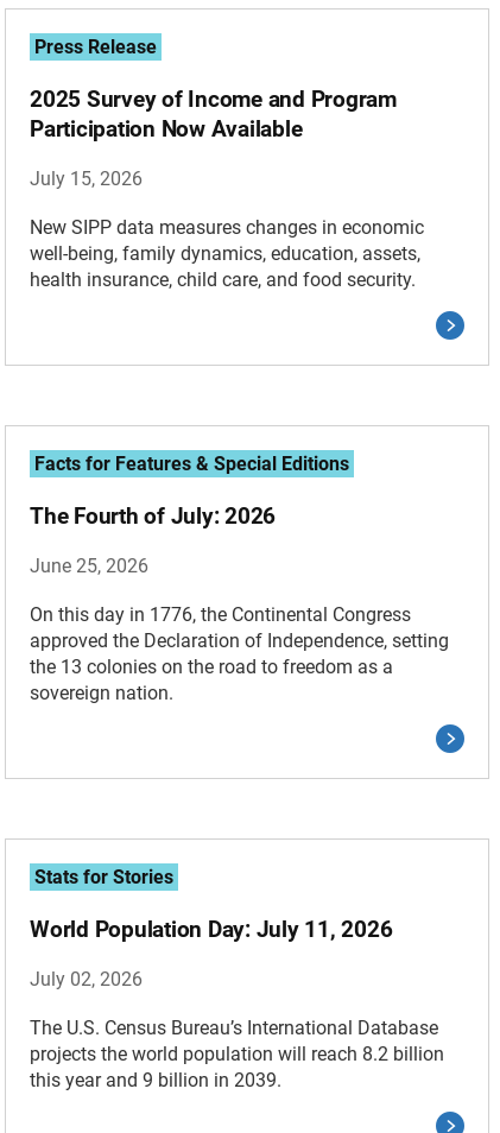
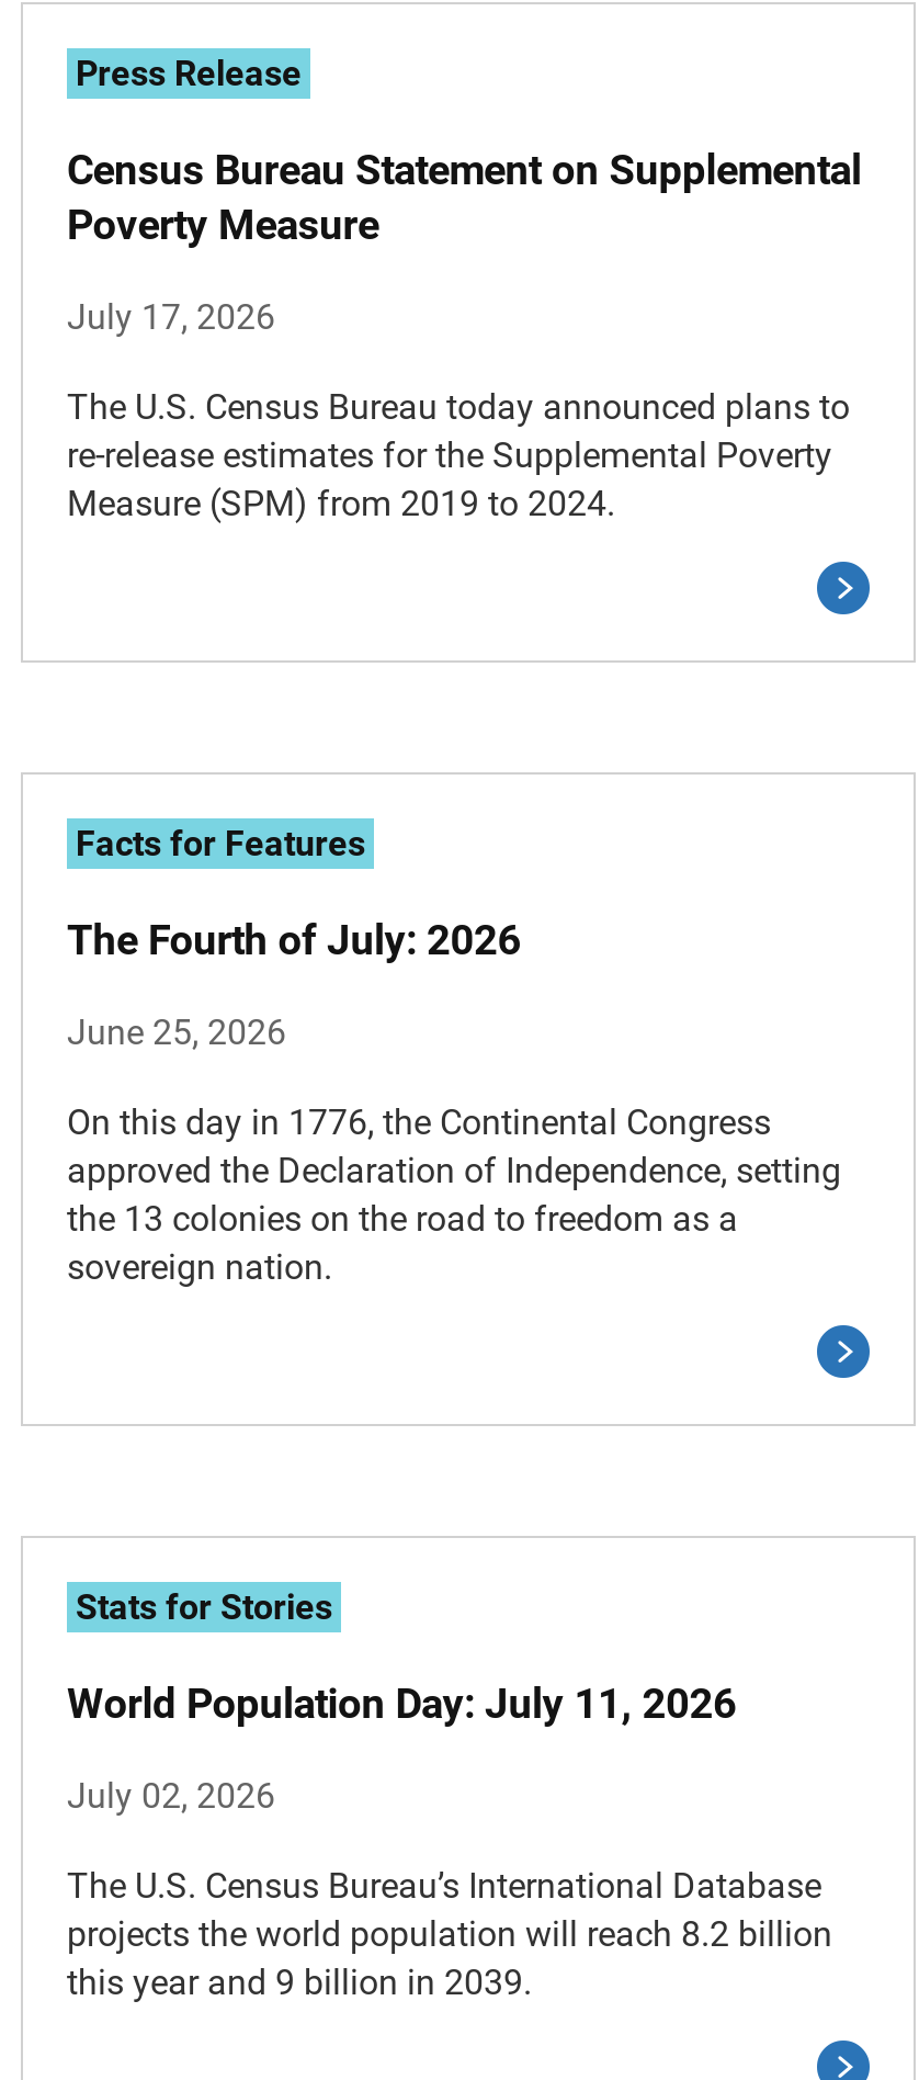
[30,86,396,143] 2025 Survey of Income and Program | Participation Now Available -> [67,145,861,250] Census Bureau Statement on Supplemental | Poverty Measure
[30,167,143,190] July 15, 2026 -> [67,296,275,338] July 17, 2026
[30,216,424,291] New SIPP data measures changes in economic | well-being, family dynamics, education, assets, | health insurance, child care, and food security. -> [67,386,850,524] The U.S. Census Bureau today announced plans to | re-release estimates for the Supplemental Poverty | Measure (SPM) from 2019 to 2024.
[34,452,349,475] Facts for Features & Special Editions -> [76,823,365,864] Facts for Features

